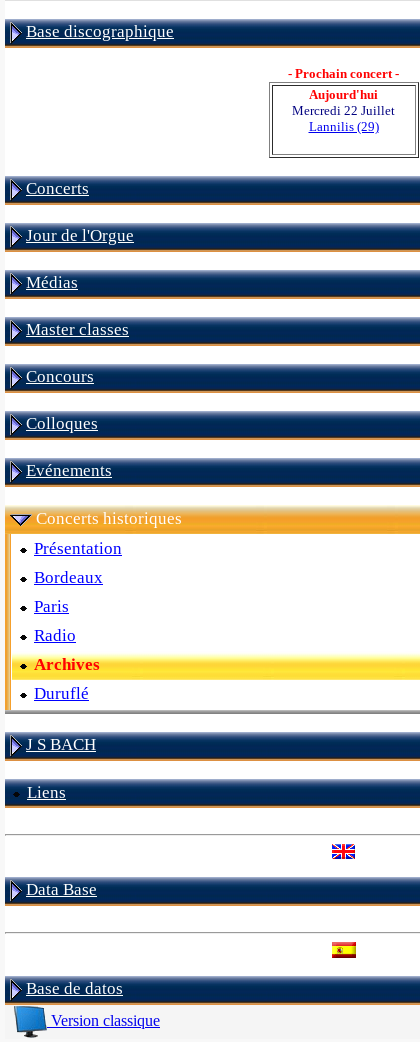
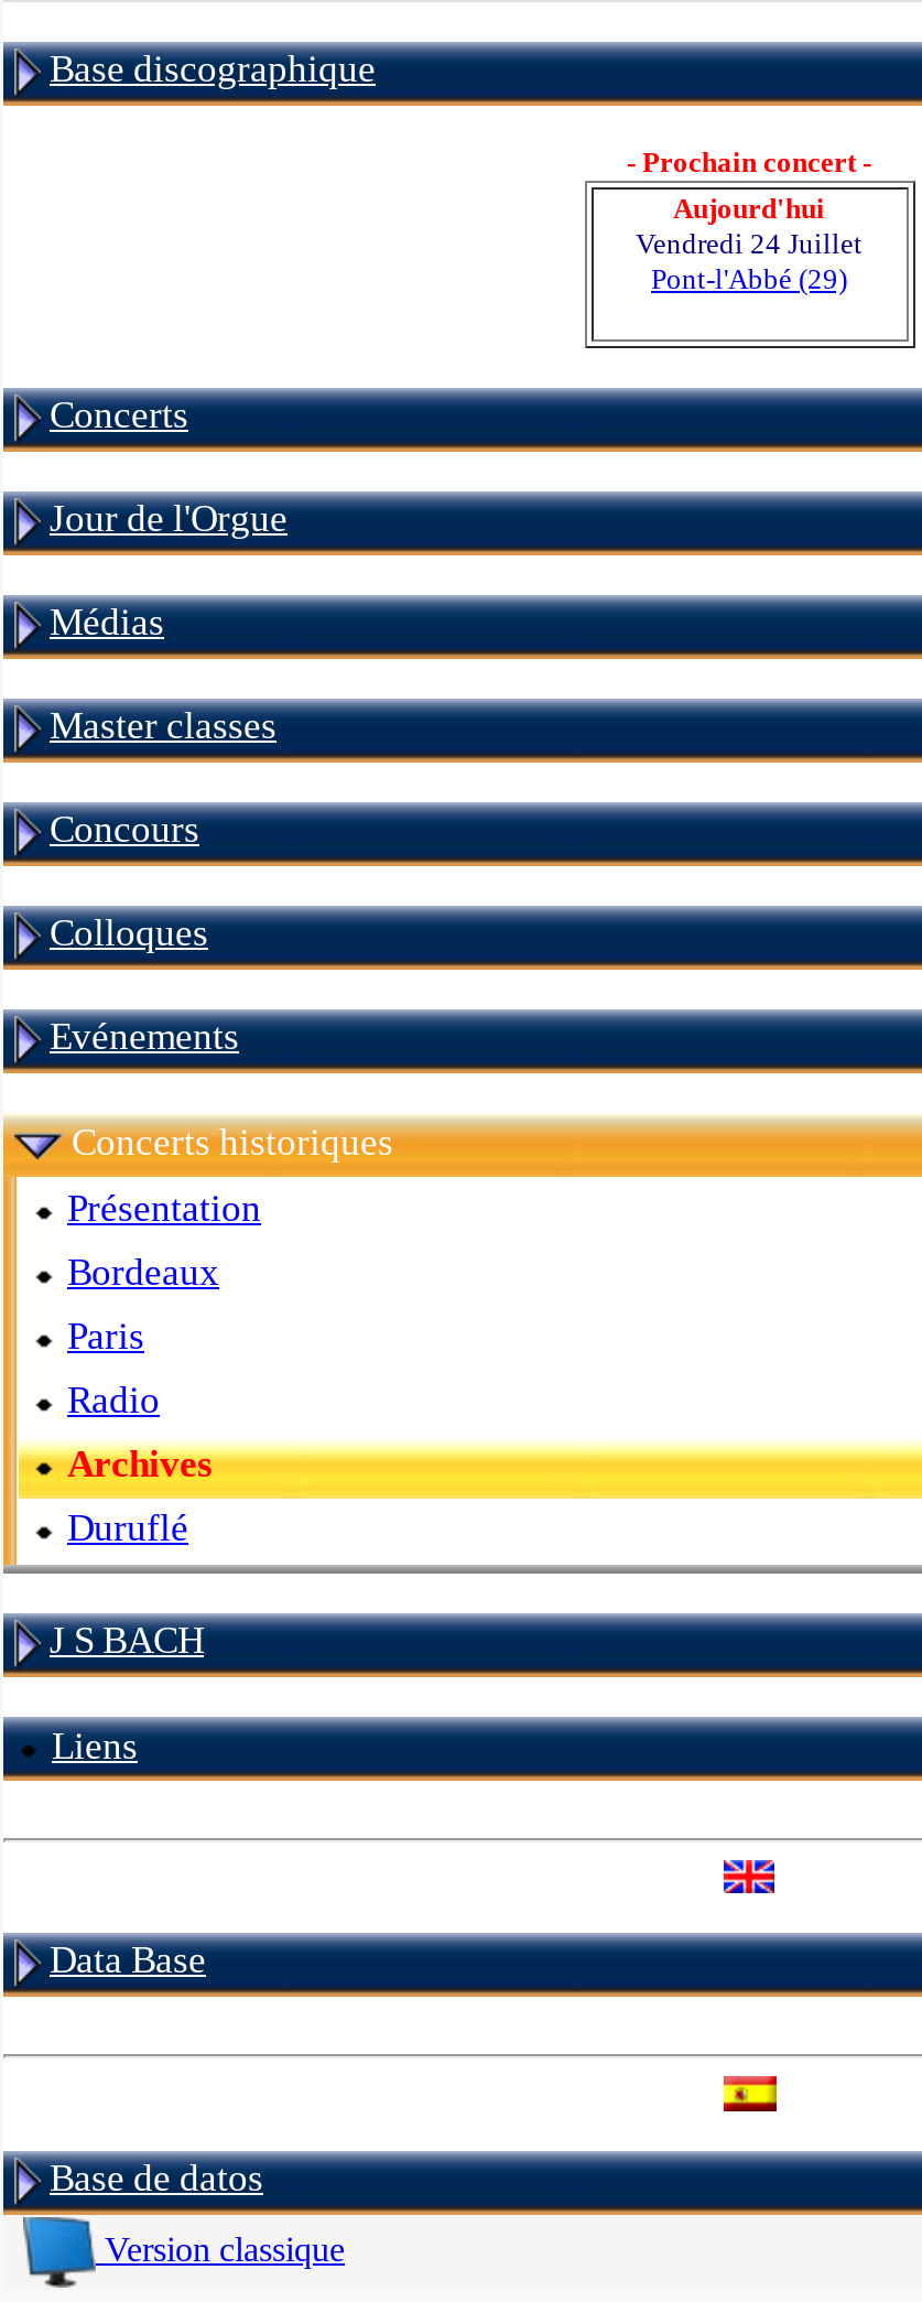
[292,103,395,134] Mercredi 22 Juillet | Lannilis (29) -> [636,227,863,295] Vendredi 24 Juillet | Pont-l'Abbé (29)

